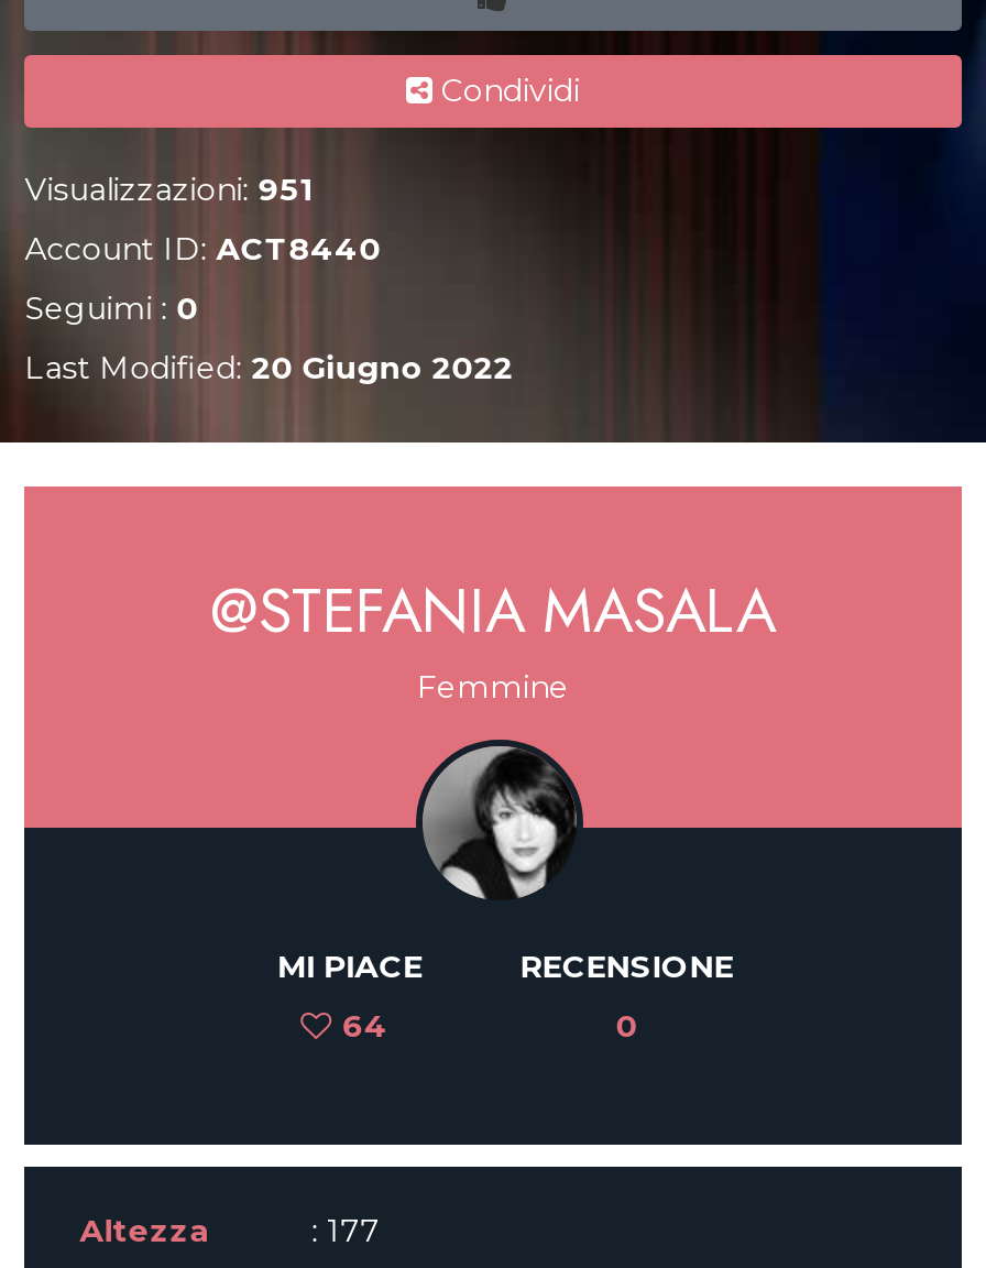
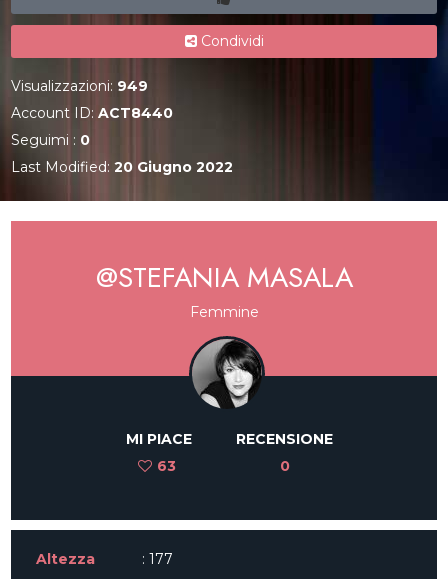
[25,170,313,209] Visualizzazioni: 951 -> [11,77,148,95] Visualizzazioni: 949
[342,1006,389,1046] 64 -> [157,457,176,475] 63

